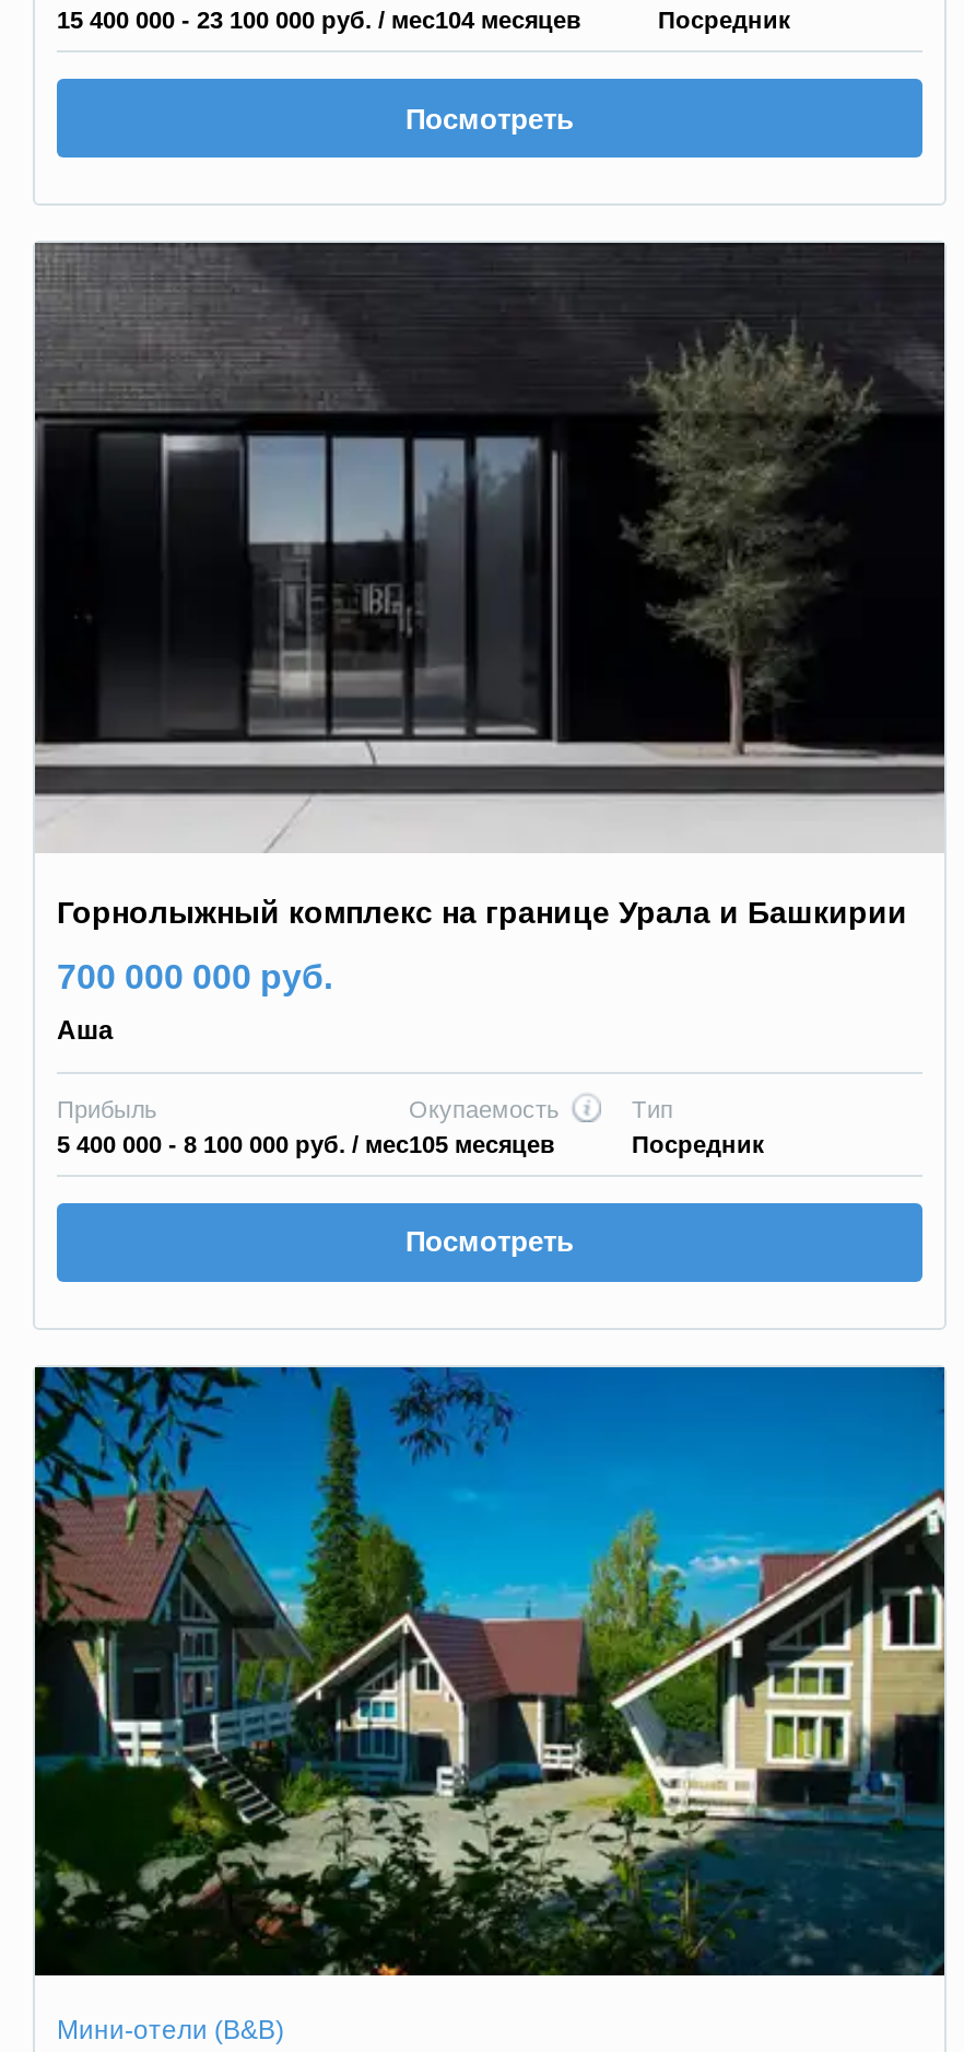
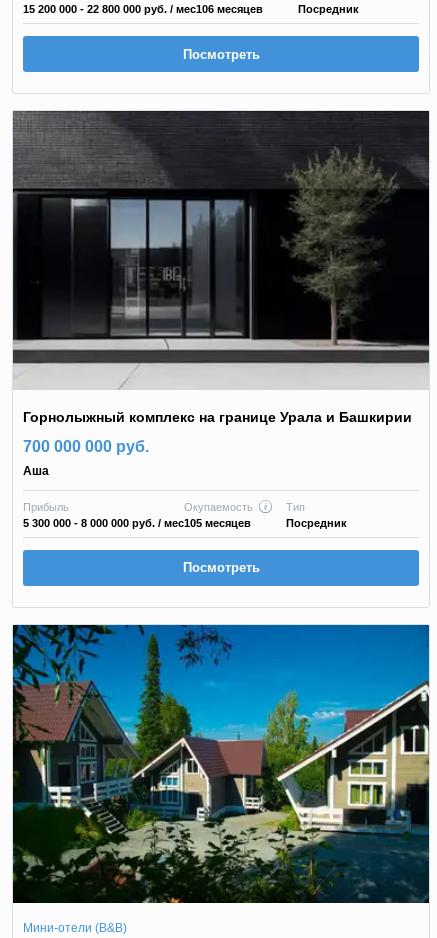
[57,7,435,33] 15 400 000 - 23 100 000 руб. / мес -> [23,3,196,15] 15 200 000 - 22 800 000 руб. / мес
[435,7,581,33] 104 месяцев -> [196,3,263,15] 106 месяцев
[57,1130,555,1156] 5 400 000 - 8 100 000 руб. / мес 105 месяцев -> [23,516,251,528] 5 300 000 - 8 000 000 руб. / мес 105 месяцев

